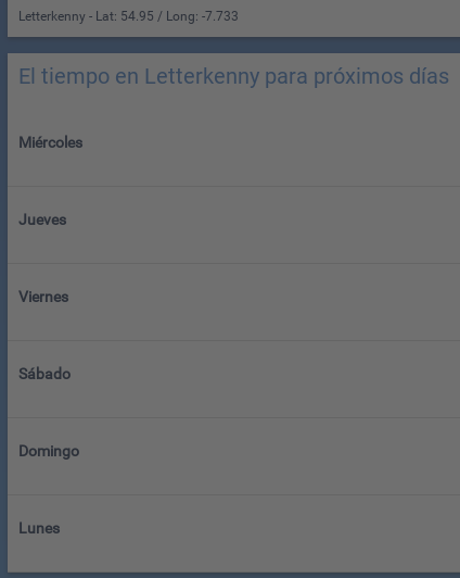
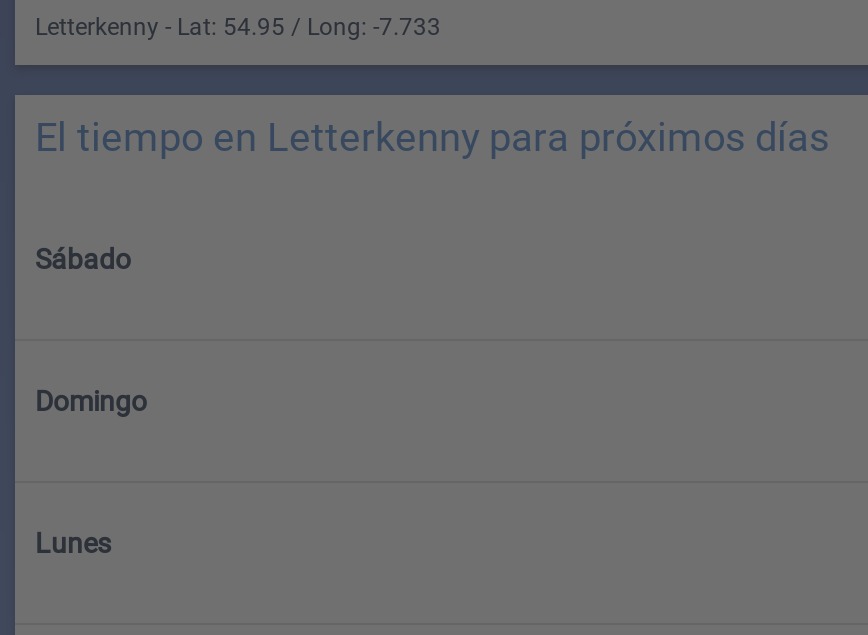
[18,134,82,151] Miércoles -> none
[18,211,66,228] Jueves -> none
[18,288,68,305] Viernes -> none

